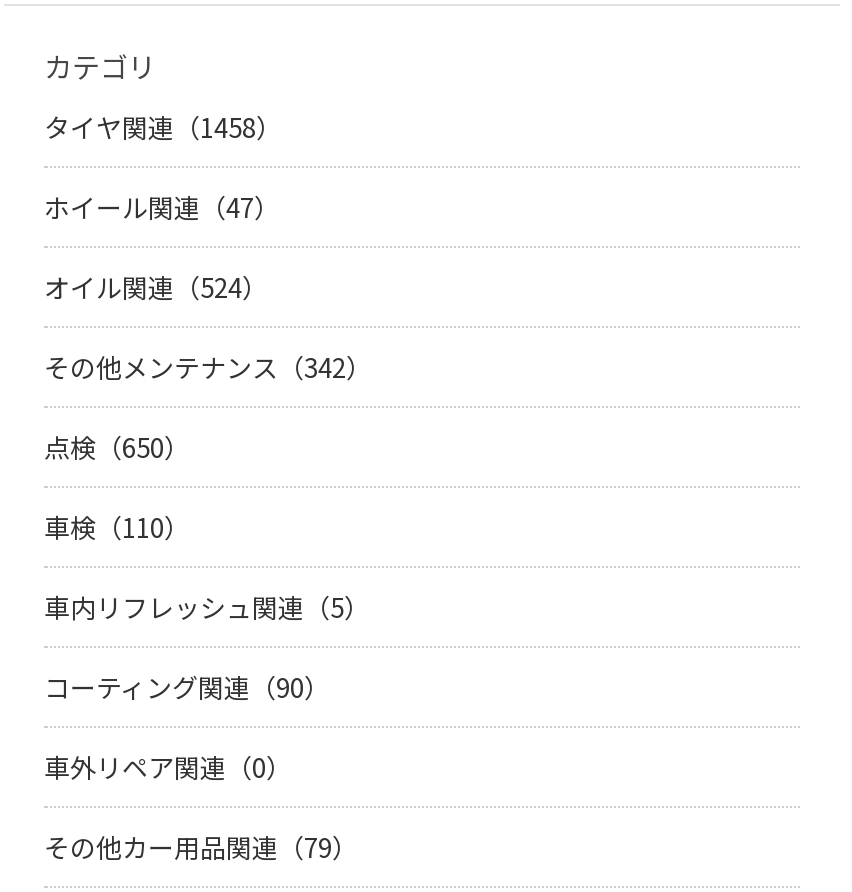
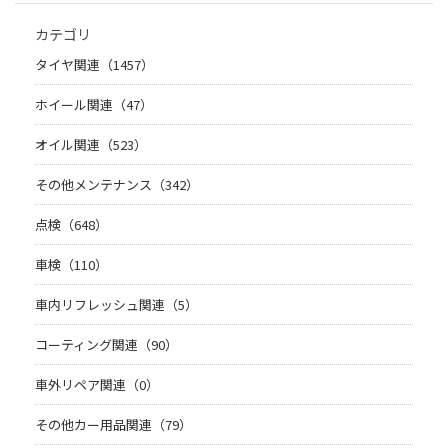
[44,109,282,147] タイヤ関連（1458） -> [35,55,154,74] タイヤ関連（1457）
[44,269,268,307] オイル関連（524） -> [35,135,147,154] オイル関連（523）
[44,429,190,467] 点検（650） -> [35,215,108,234] 点検（648）

